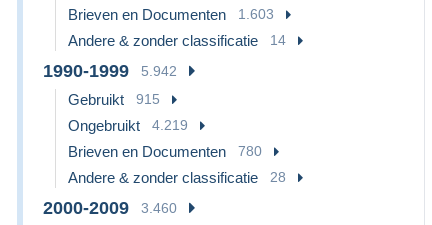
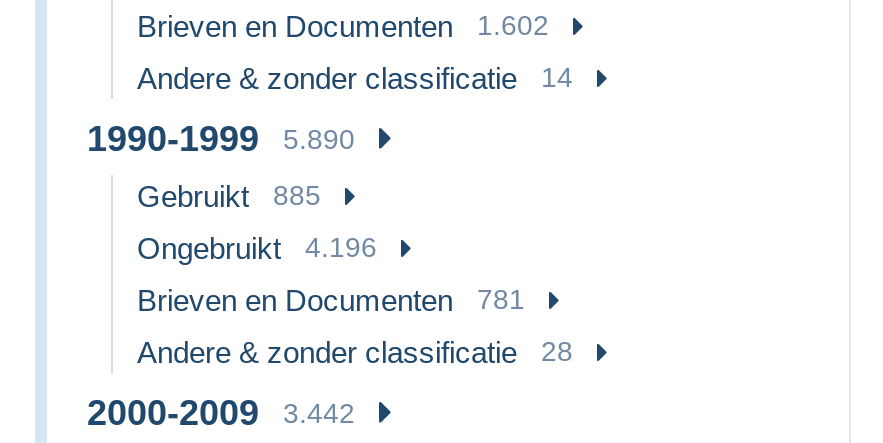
[68,6,274,23] Brieven en Documenten 1.603 -> [137,9,549,43] Brieven en Documenten 1.602
[43,61,177,81] 1990-1999 5.942 -> [87,119,355,159] 1990-1999 5.890
[68,91,160,108] Gebruikt 915 -> [137,179,321,213] Gebruikt 885
[68,117,188,134] Ongebruikt 4.219 -> [137,231,377,265] Ongebruikt 4.196
[68,143,262,160] Brieven en Documenten 780 -> [137,283,525,317] Brieven en Documenten 781
[43,198,177,218] 2000-2009 3.460 -> [87,393,355,433] 2000-2009 3.442

